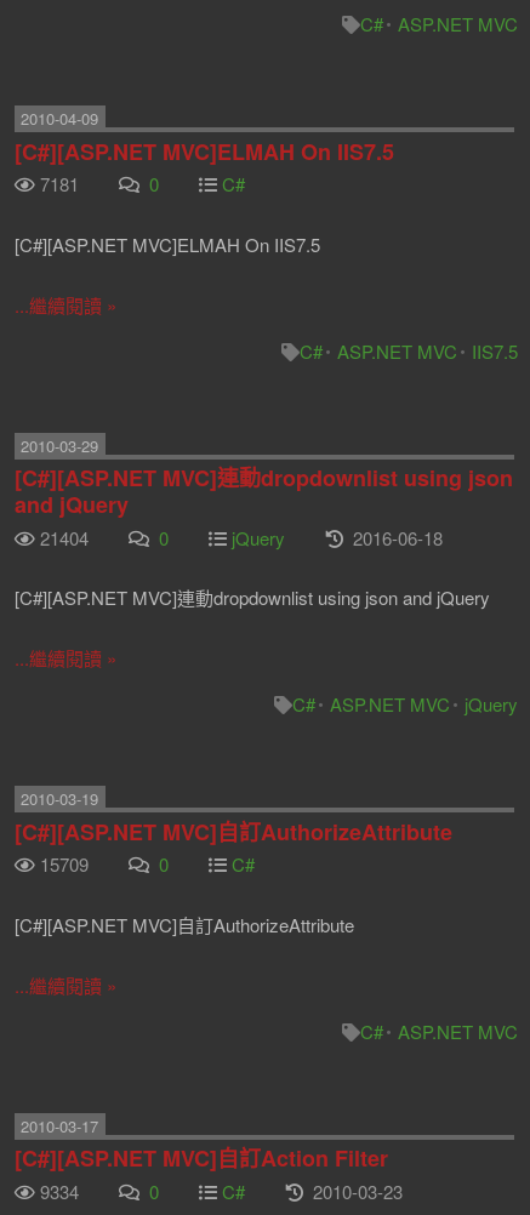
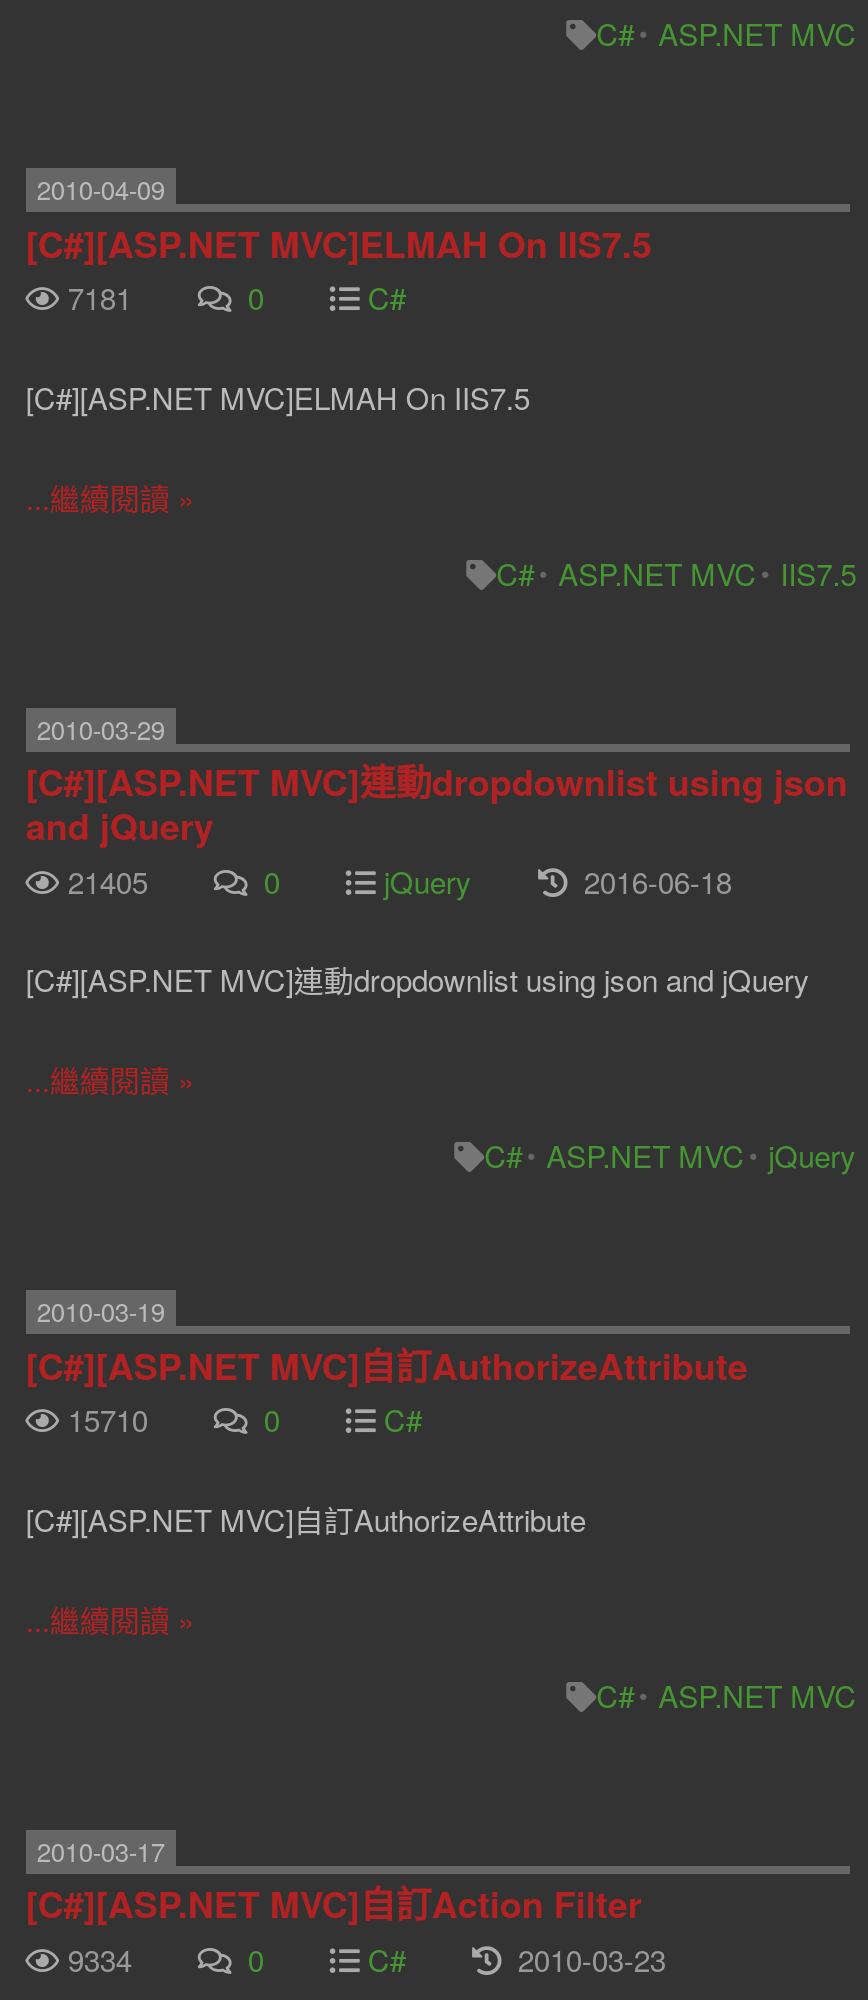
[40,524,88,550] 21404 -> [68,859,148,901] 21405
[40,851,88,877] 15709 -> [68,1398,148,1440] 15710

